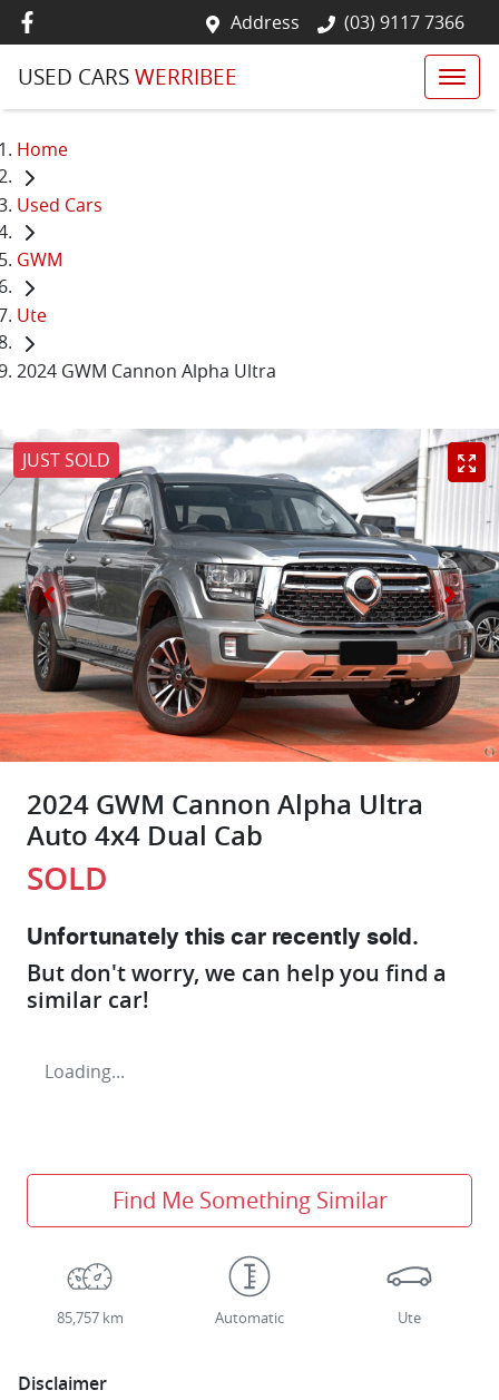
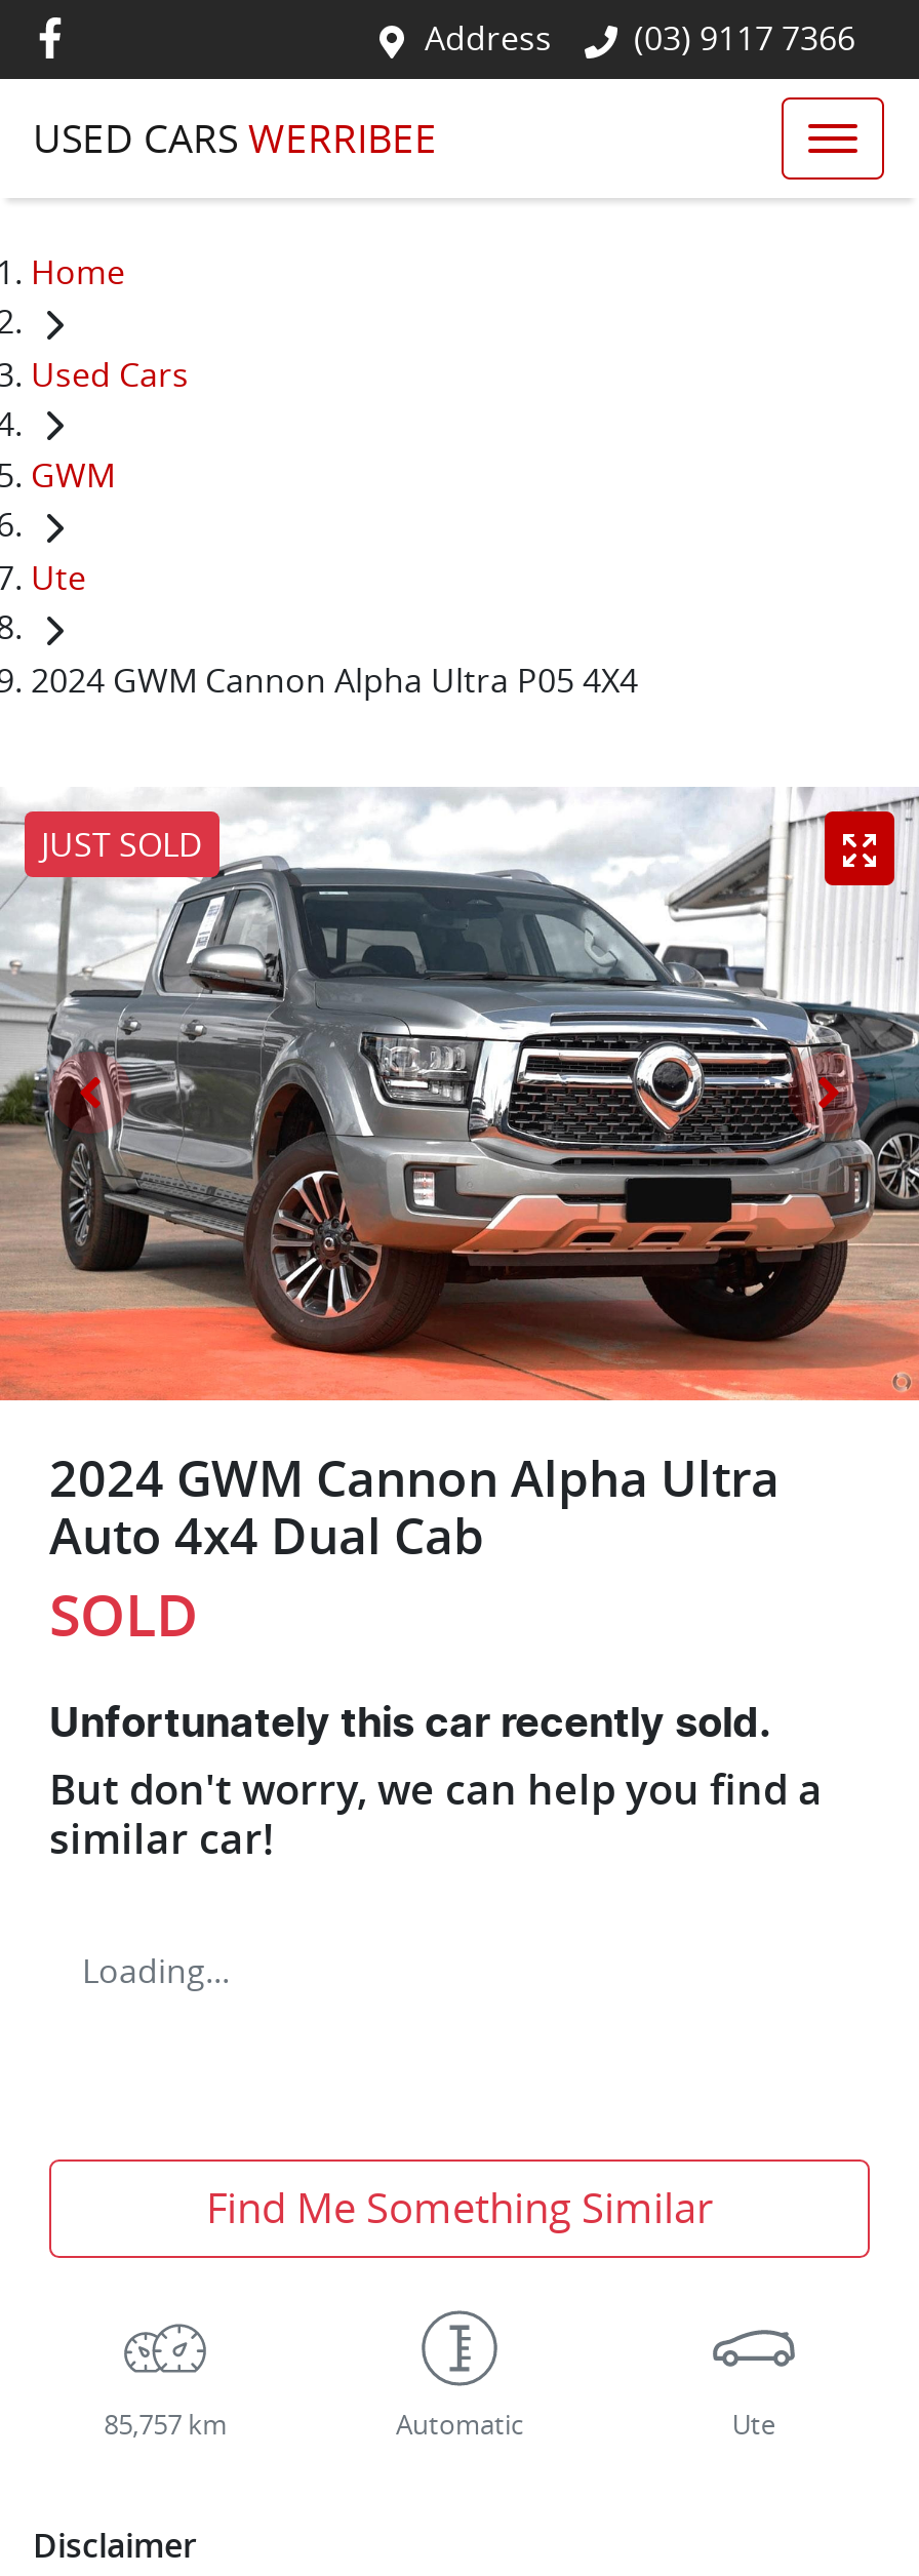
[17,359,276,383] 2024 GWM Cannon Alpha Ultra -> [31,657,638,703] 2024 GWM Cannon Alpha Ultra P05 4X4

